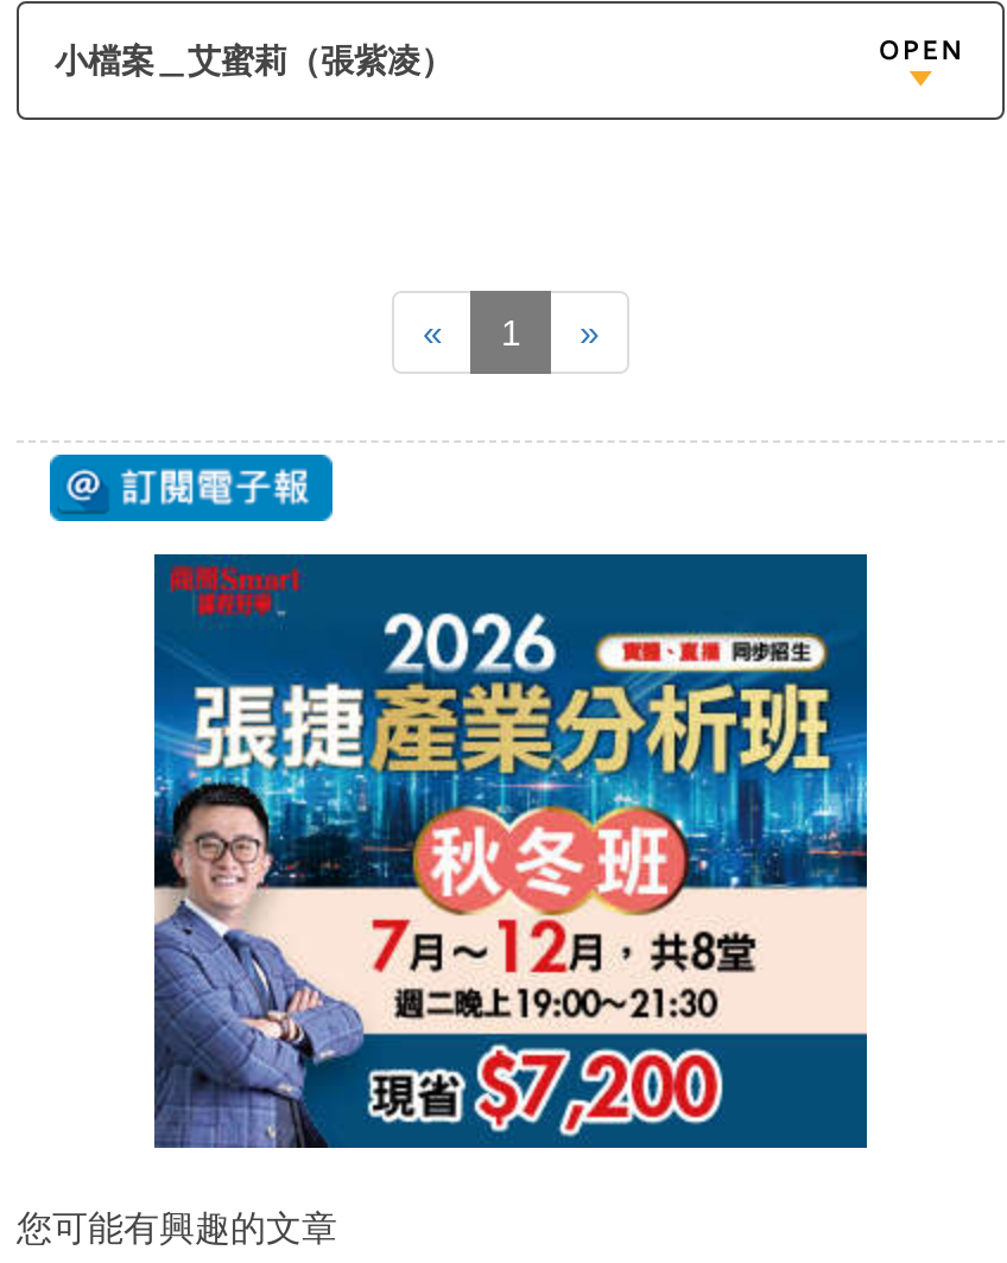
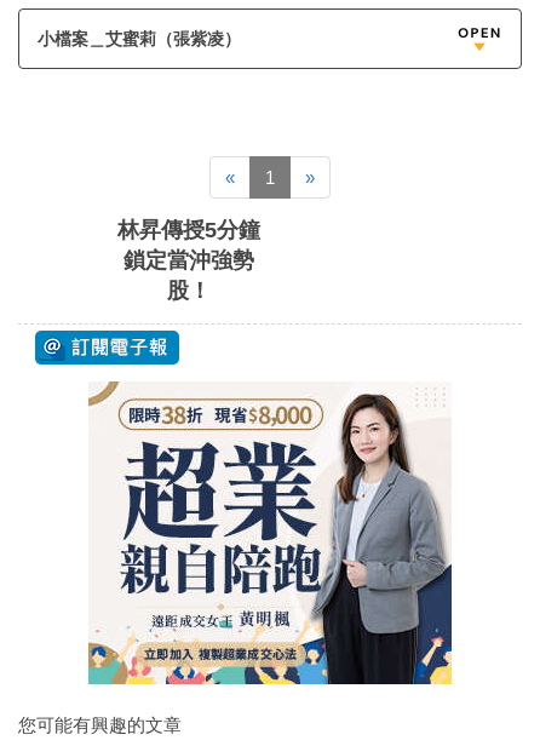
none -> [117,218,260,303] 林昇傳授5分鐘 | 鎖定當沖強勢 | 股！
[152,552,869,1150] [image] -> [87,381,453,685] [image]

